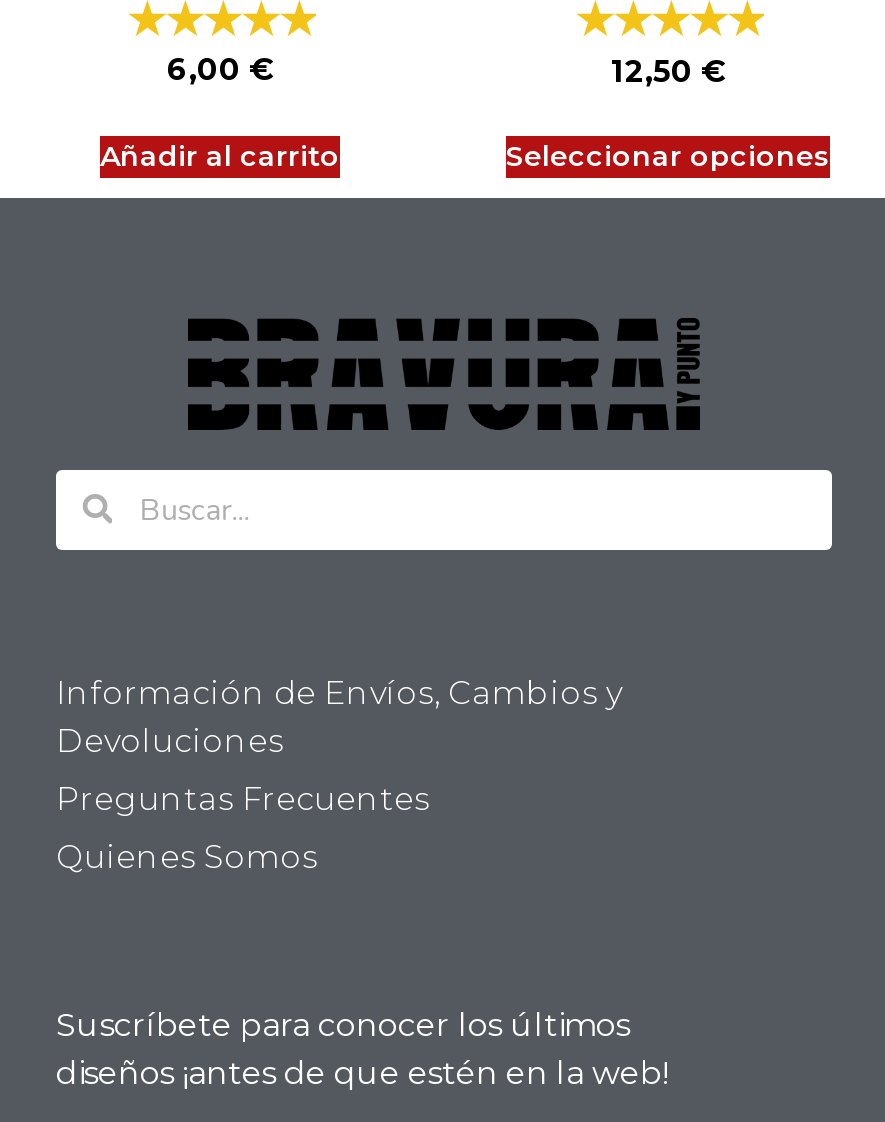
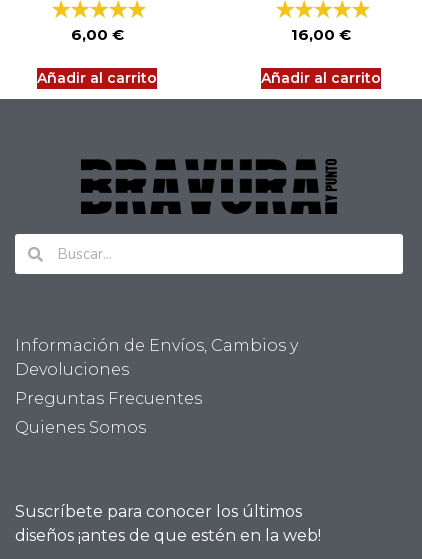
[611,51,725,89] 12,50 € -> [291,25,351,44] 16,00 €
[506,138,830,174] Seleccionar opciones -> [261,69,381,87] Añadir al carrito

